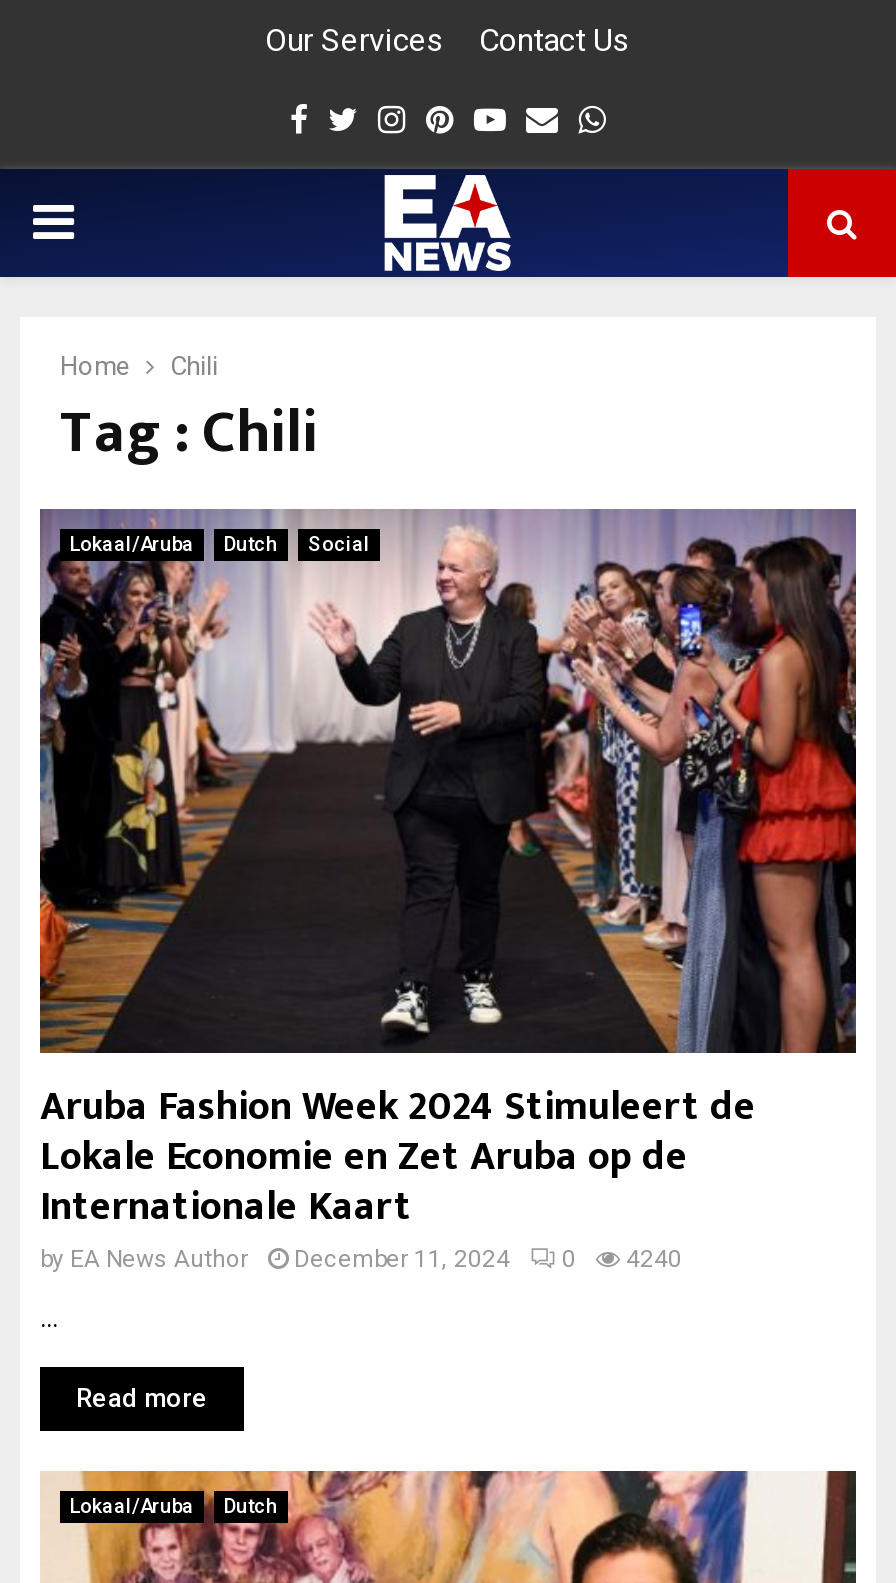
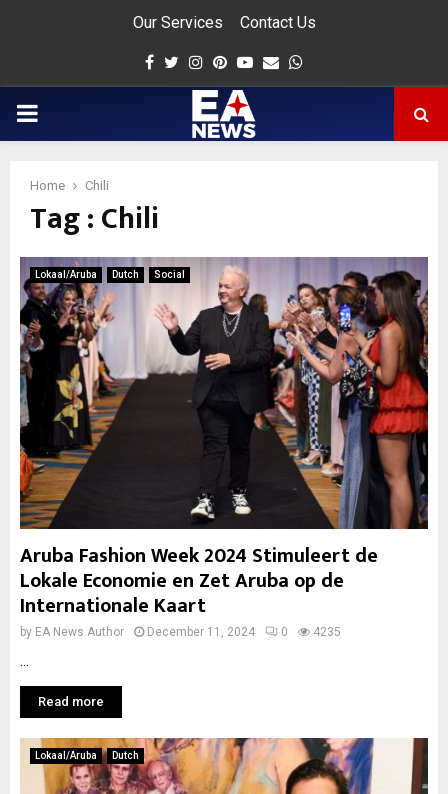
[40,1245,682,1273] by EA News Author December 11, 2024 0 4240 -> [20,625,341,639] by EA News Author December 11, 2024 0 4235

